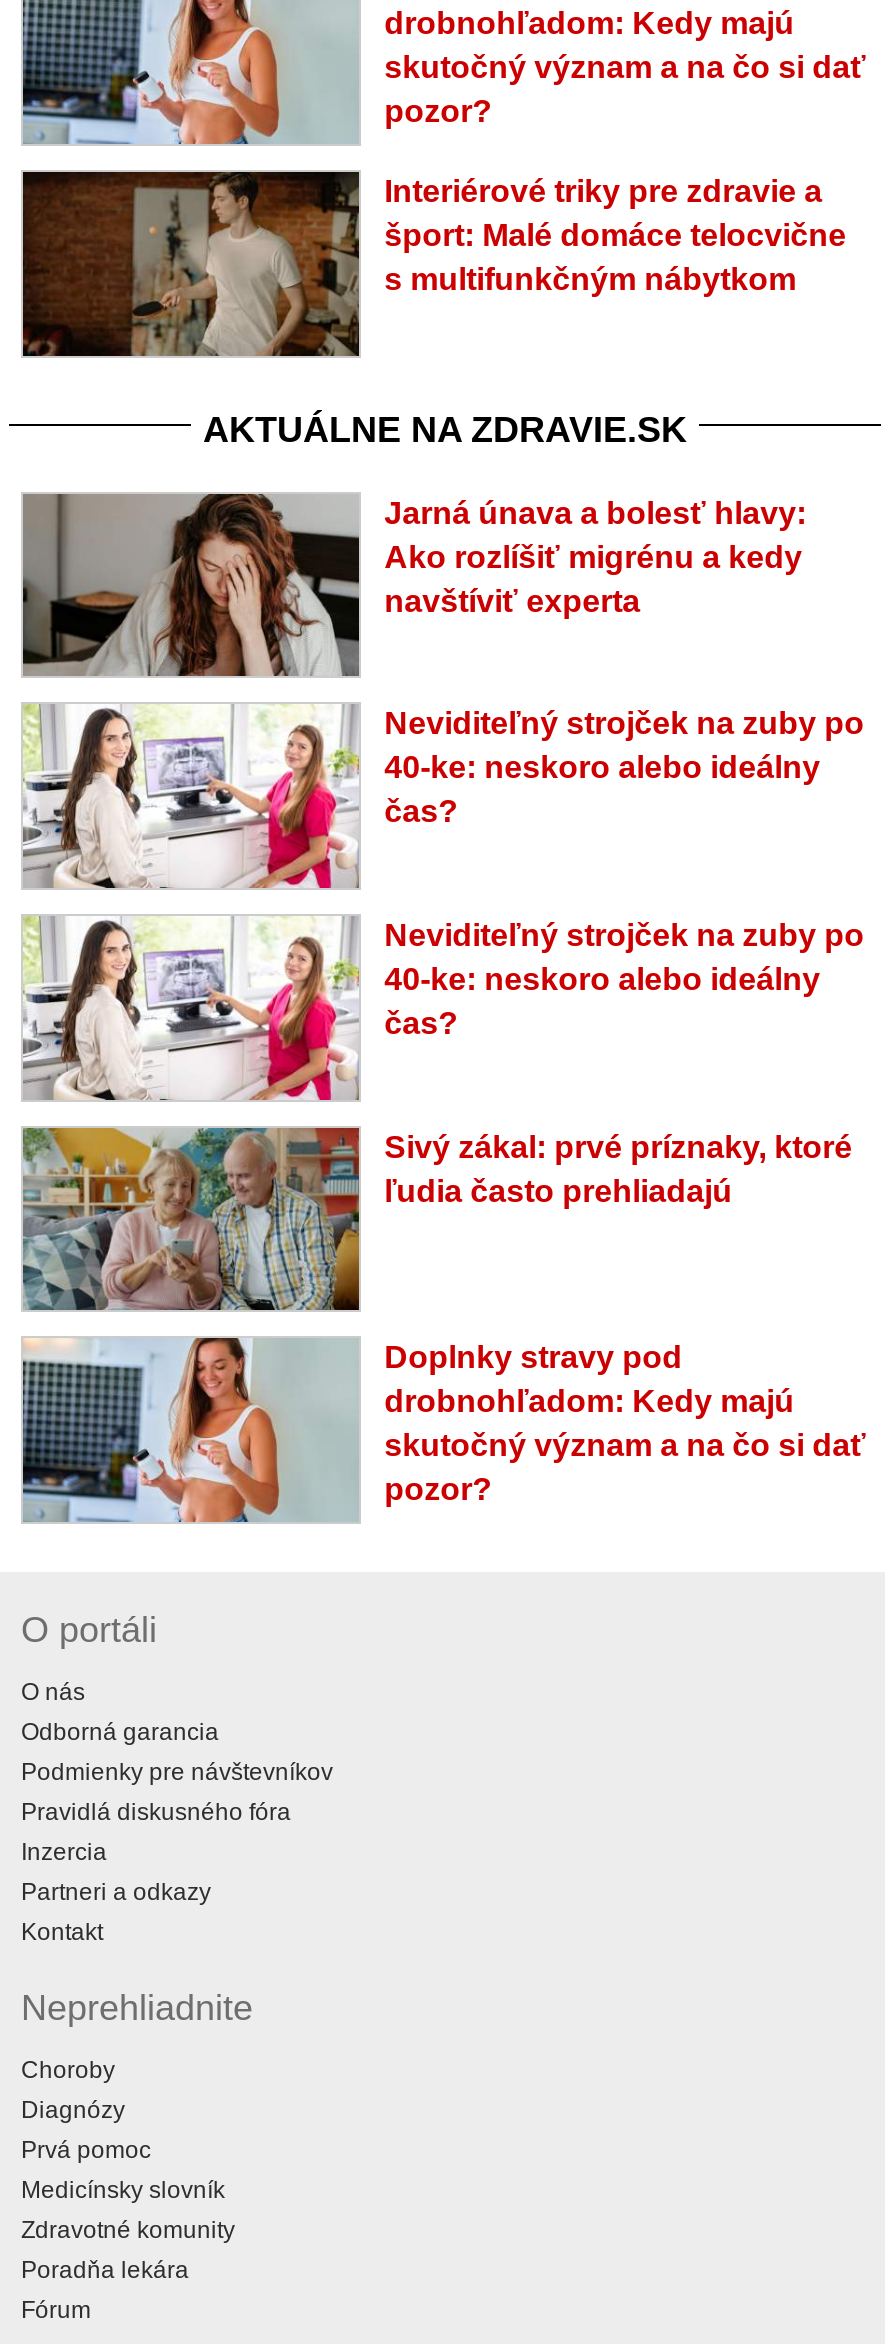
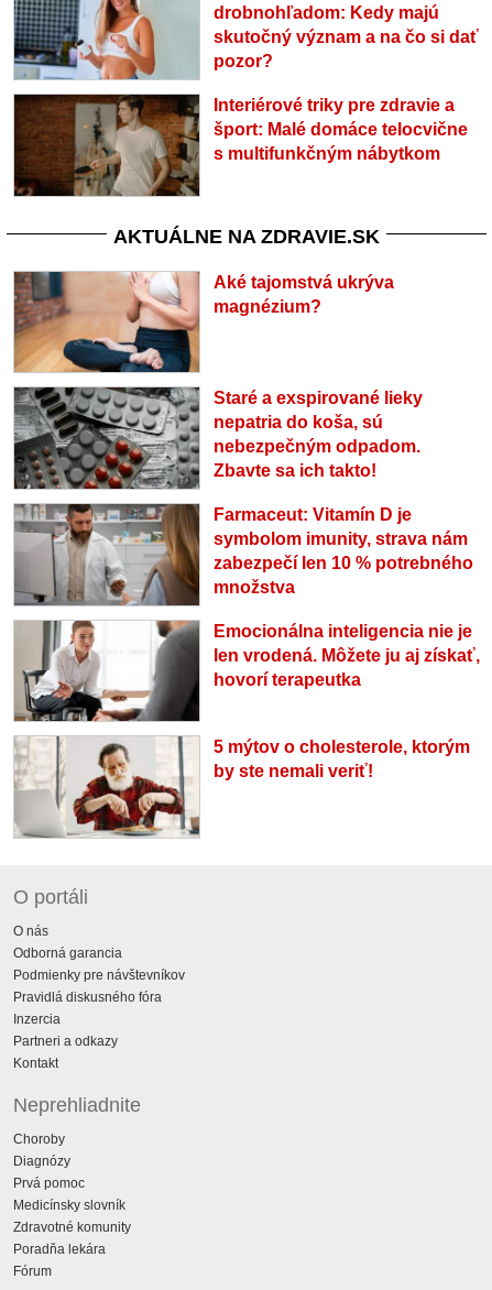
[21,492,806,678] [image] | Jarná únava a bolesť hlavy: | Ako rozlíšiť migrénu a kedy | navštíviť experta -> [13,272,394,373] [image] | Aké tajomstvá ukrýva | magnézium?
[21,702,864,890] [image] | Neviditeľný strojček na zuby po | 40-ke: neskoro alebo ideálny | čas? -> [13,386,422,490] [image] | Staré a exspirované lieky | nepatria do koša, sú | nebezpečným odpadom. | Zbavte sa ich takto!
[23,914,864,1102] [image] | Neviditeľný strojček na zuby po | 40-ke: neskoro alebo ideálny | čas? -> [13,503,473,606] [image] | Farmaceut: Vitamín D je | symbolom imunity, strava nám | zabezpečí len 10 % potrebného | množstva
[23,1126,852,1312] [image] | Sivý zákal: prvé príznaky, ktoré | ľudia často prehliadajú -> [13,620,480,722] [image] | Emocionálna inteligencia nie je | len vrodená. Môžete ju aj získať, | hovorí terapeutka
[21,1336,866,1524] [image] | Doplnky stravy pod | drobnohľadom: Kedy majú | skutočný význam a na čo si dať | pozor? -> [14,736,470,838] [image] | 5 mýtov o cholesterole, ktorým | by ste nemali veriť!

